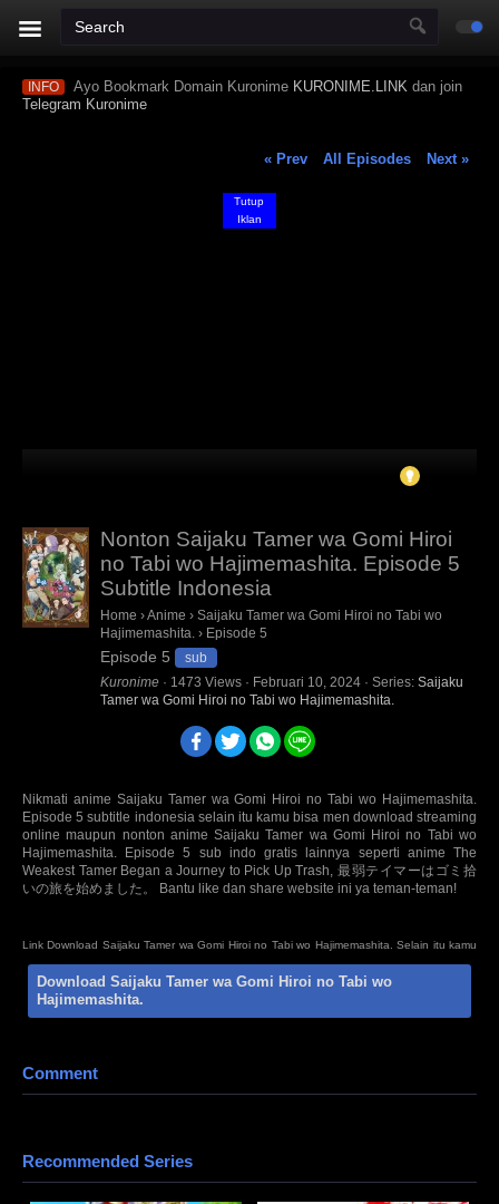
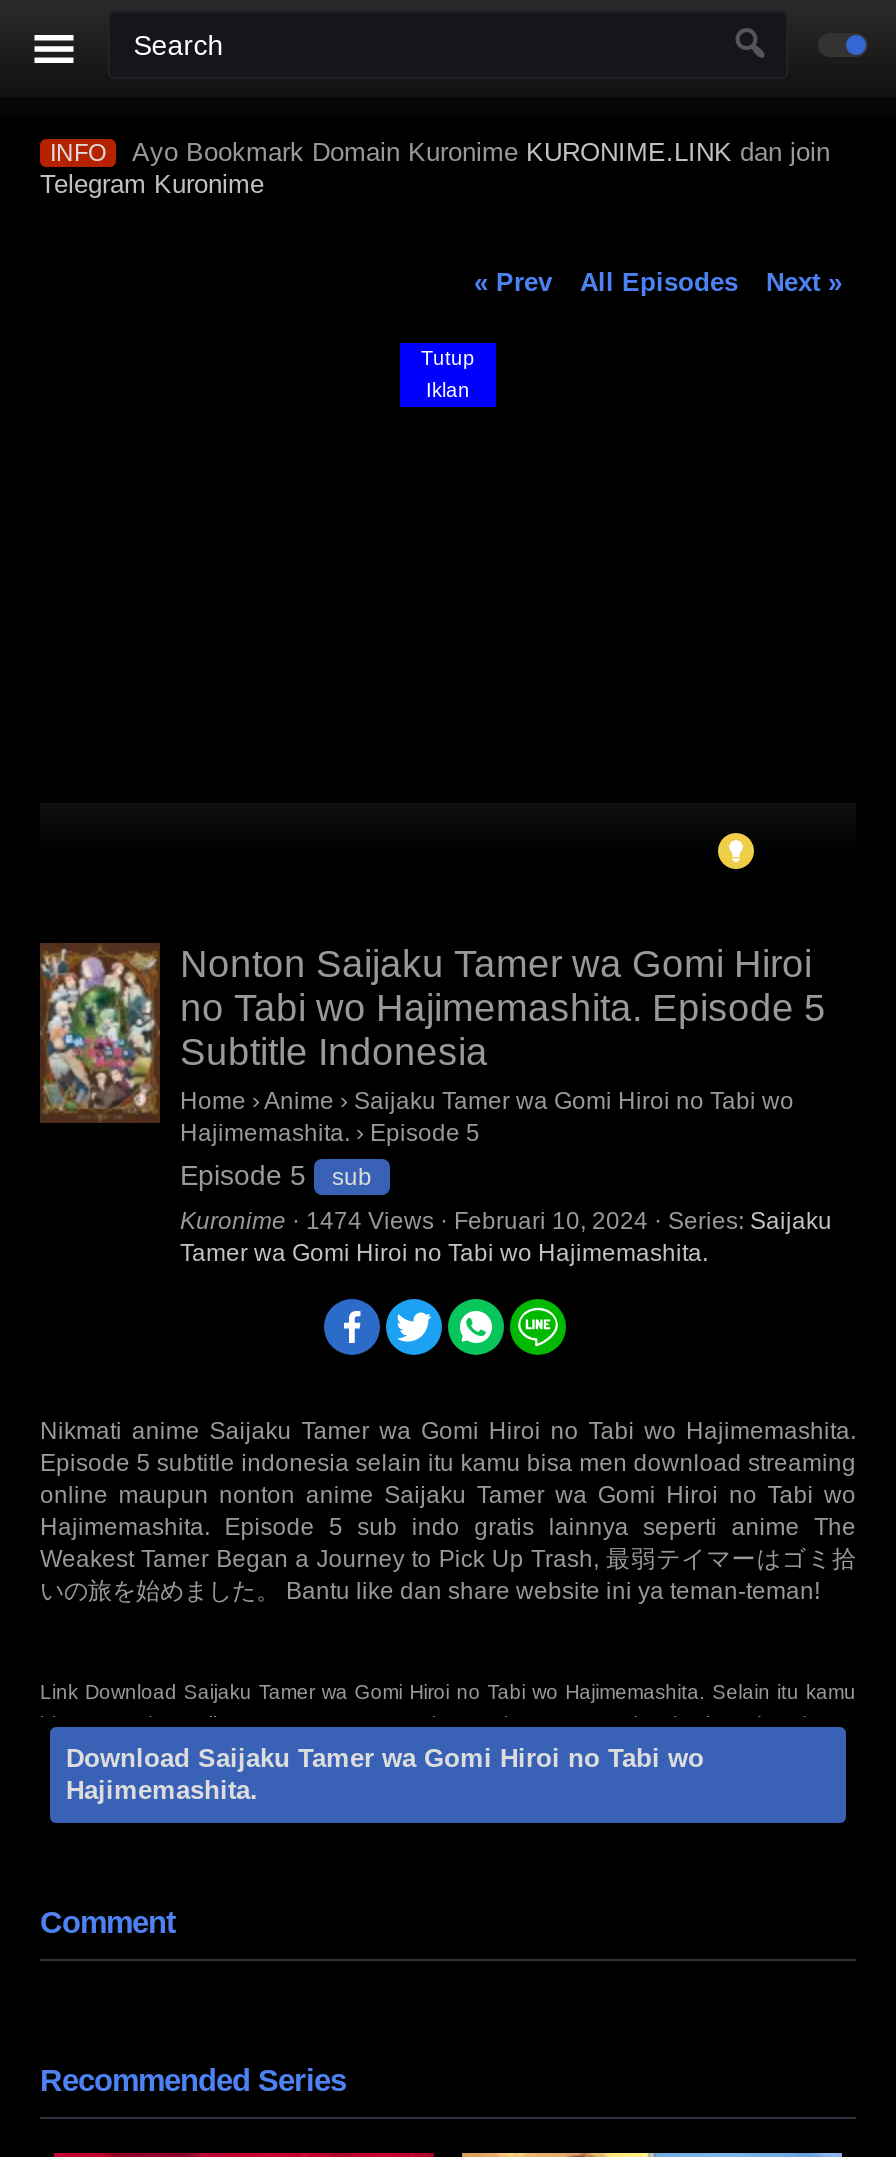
[100,675,463,690] Kuronime · 1473 Views · Februari 10, 2024 · Series: Saijaku -> [180,1207,832,1235] Kuronime · 1474 Views · Februari 10, 2024 · Series: Saijaku

